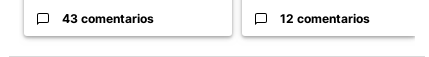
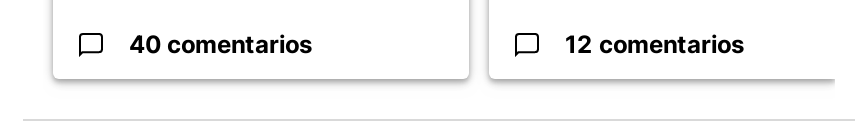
[62,11,154,26] 43 comentarios -> [129,29,313,59] 40 comentarios

